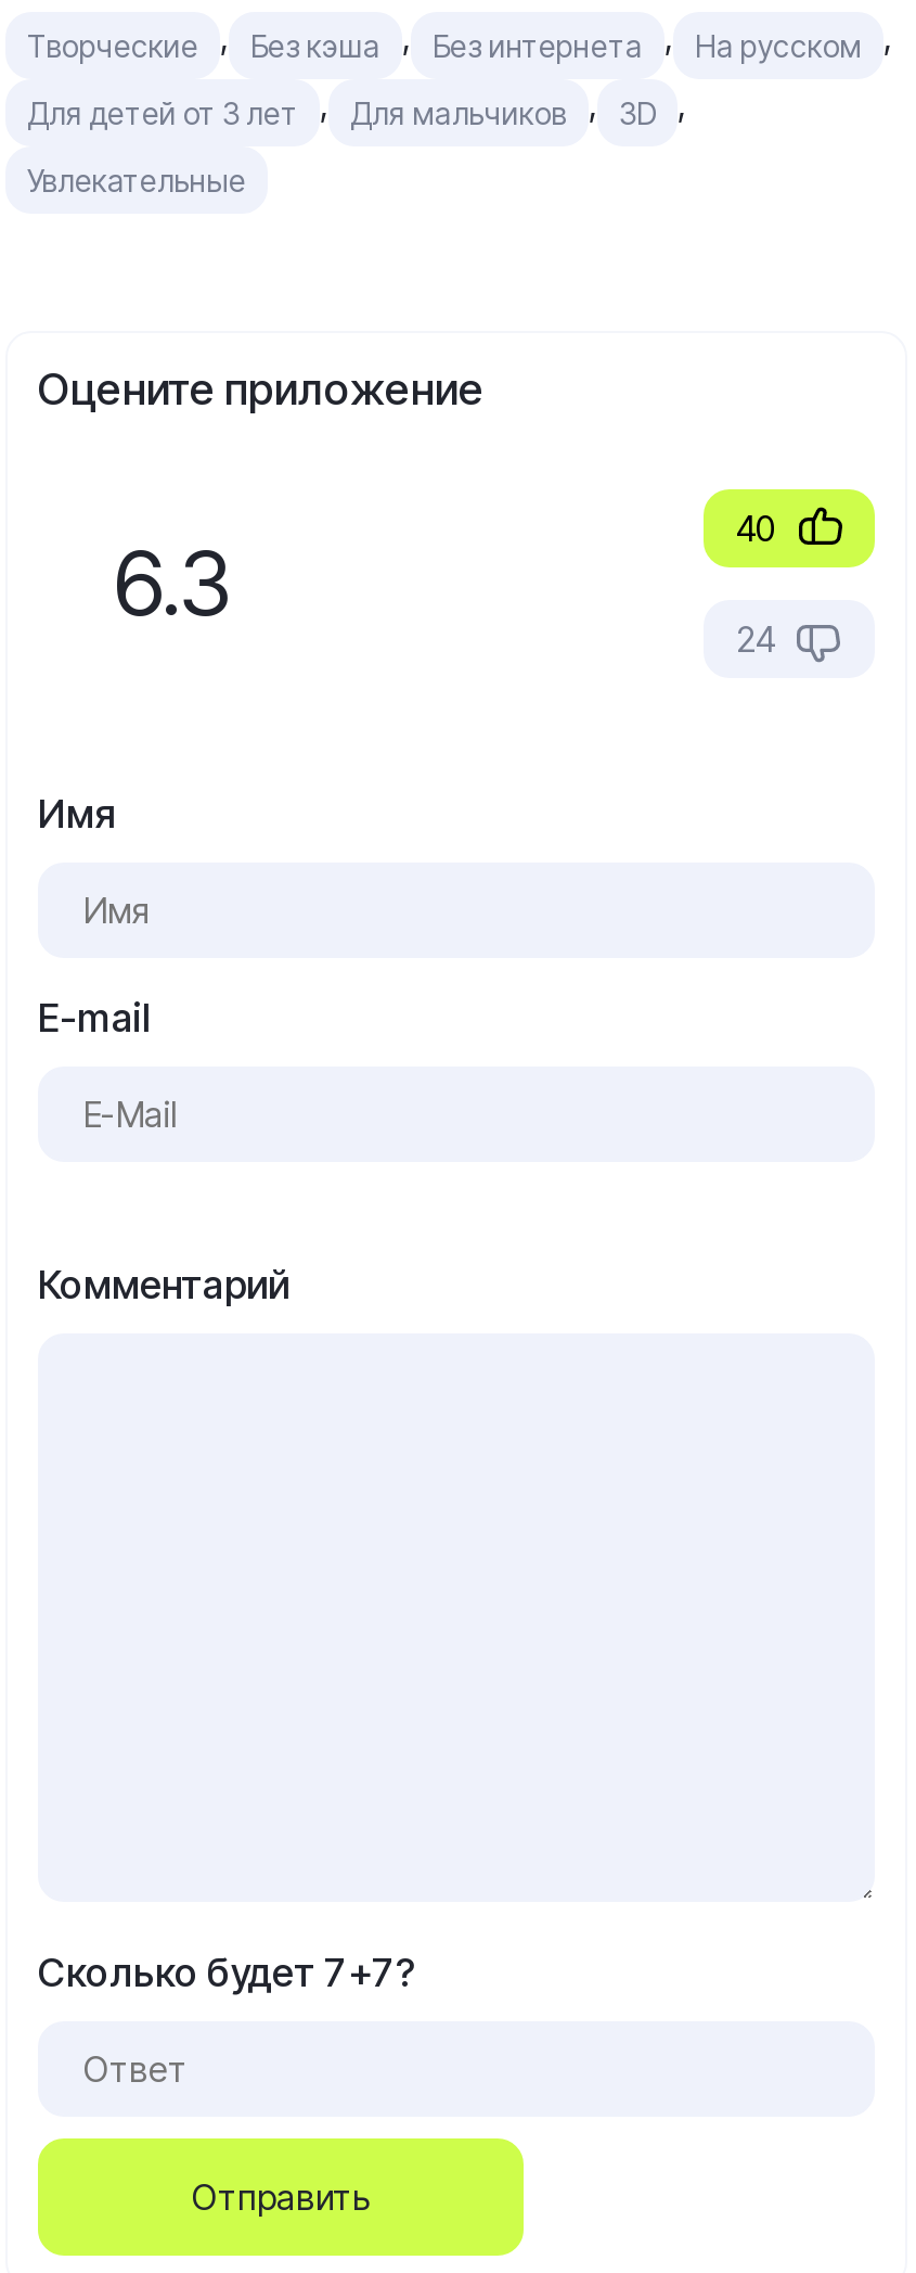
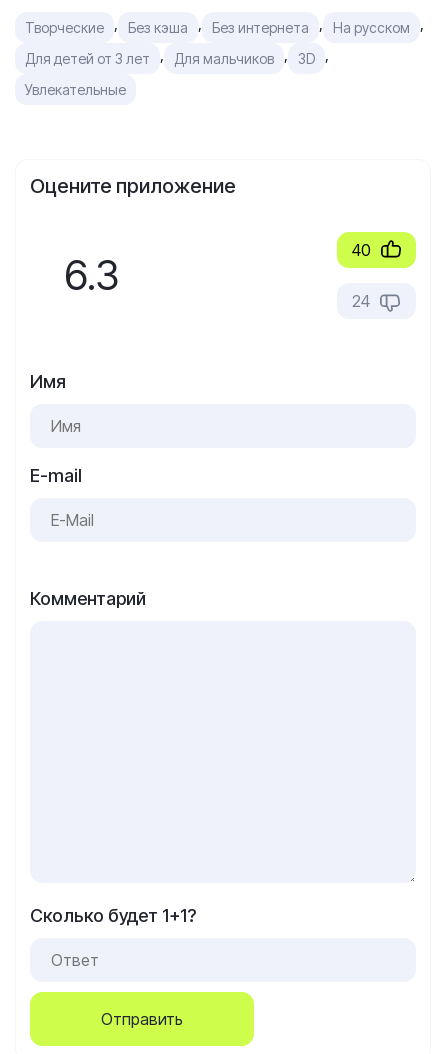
[38,1950,415,1995] Сколько будет 7+7? -> [30,905,196,926] Сколько будет 1+1?

